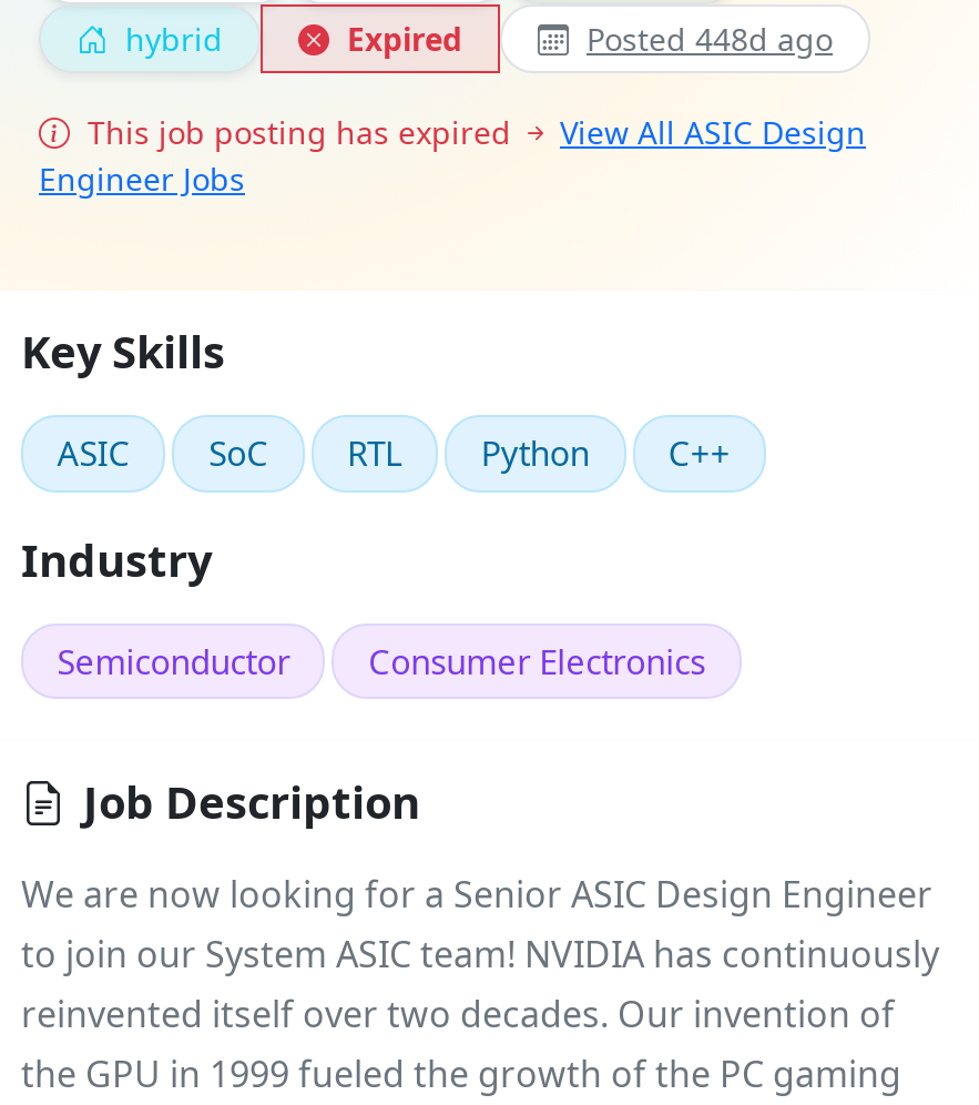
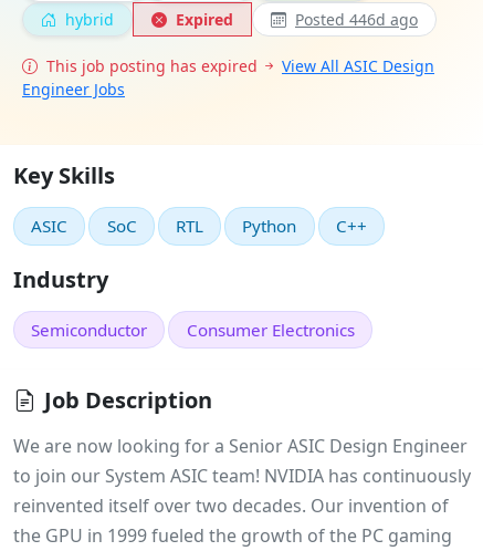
[587,18,833,60] Posted 448d ago -> [295,9,418,30] Posted 446d ago

